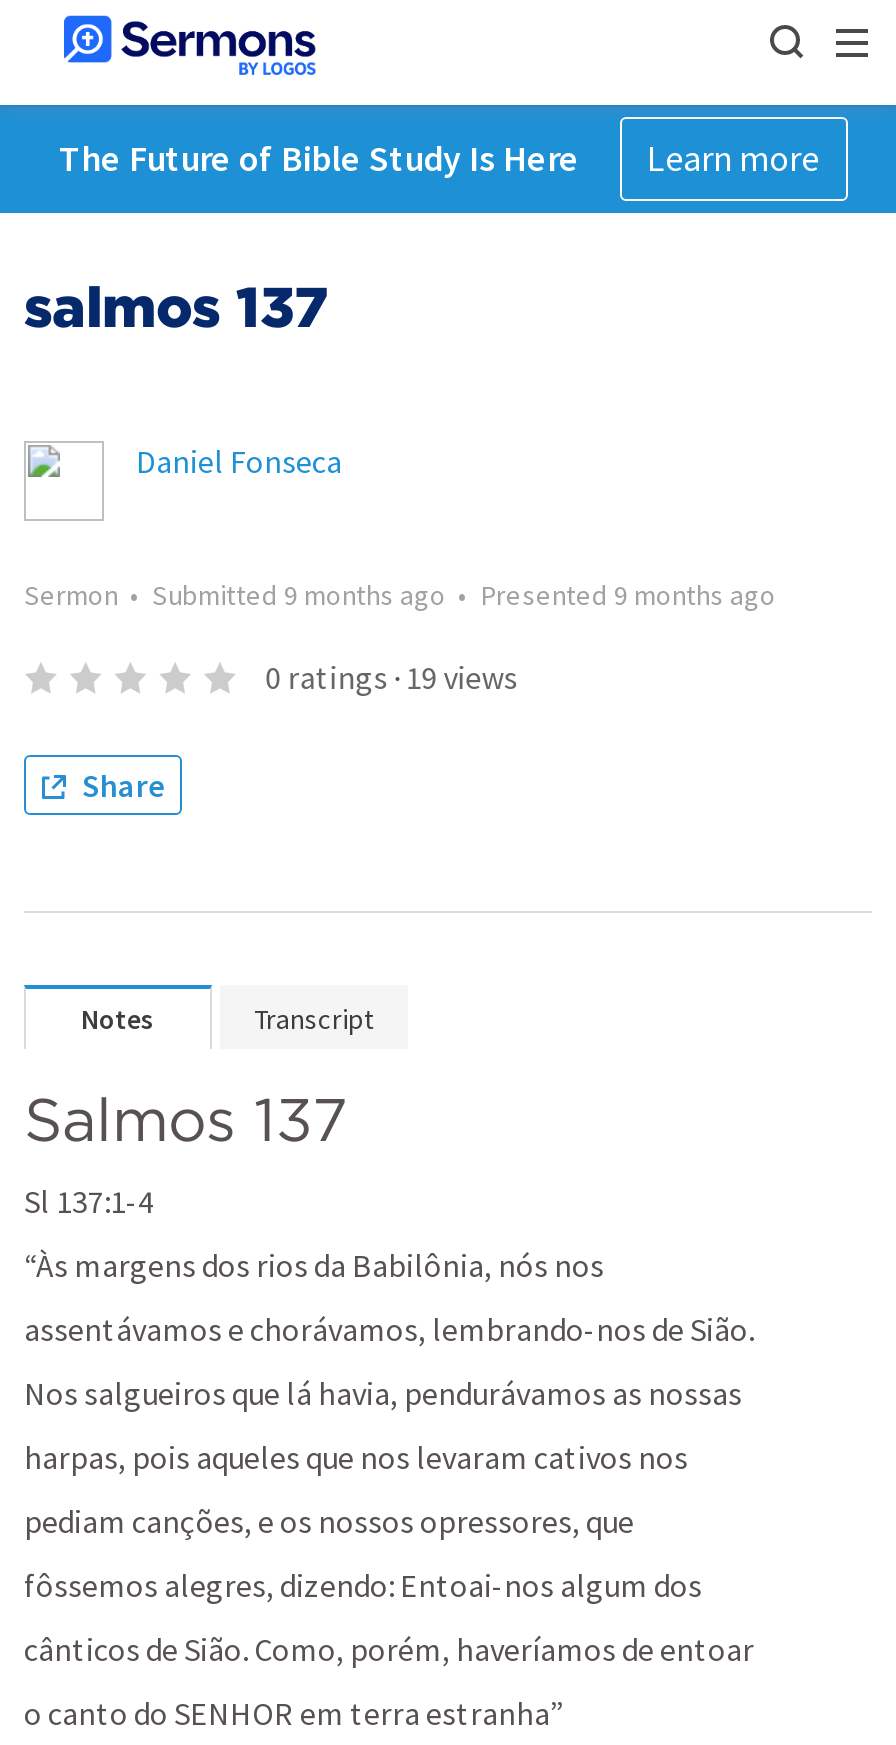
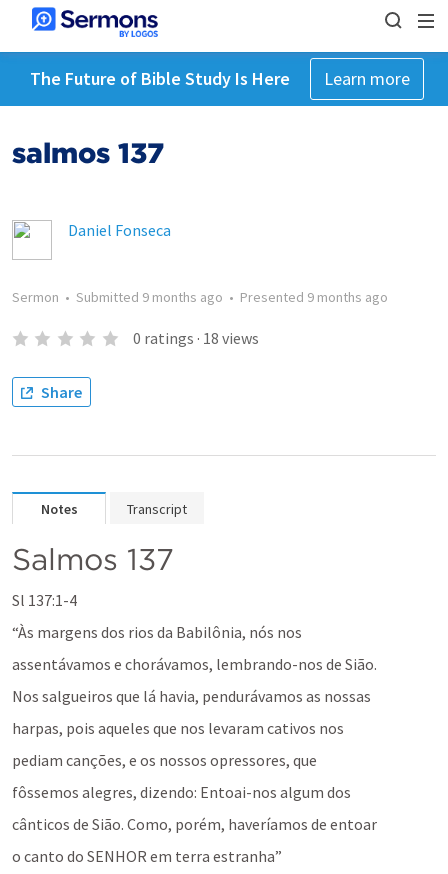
[265,657,517,697] 0 ratings · 19 views -> [133,328,259,348] 0 ratings · 18 views

